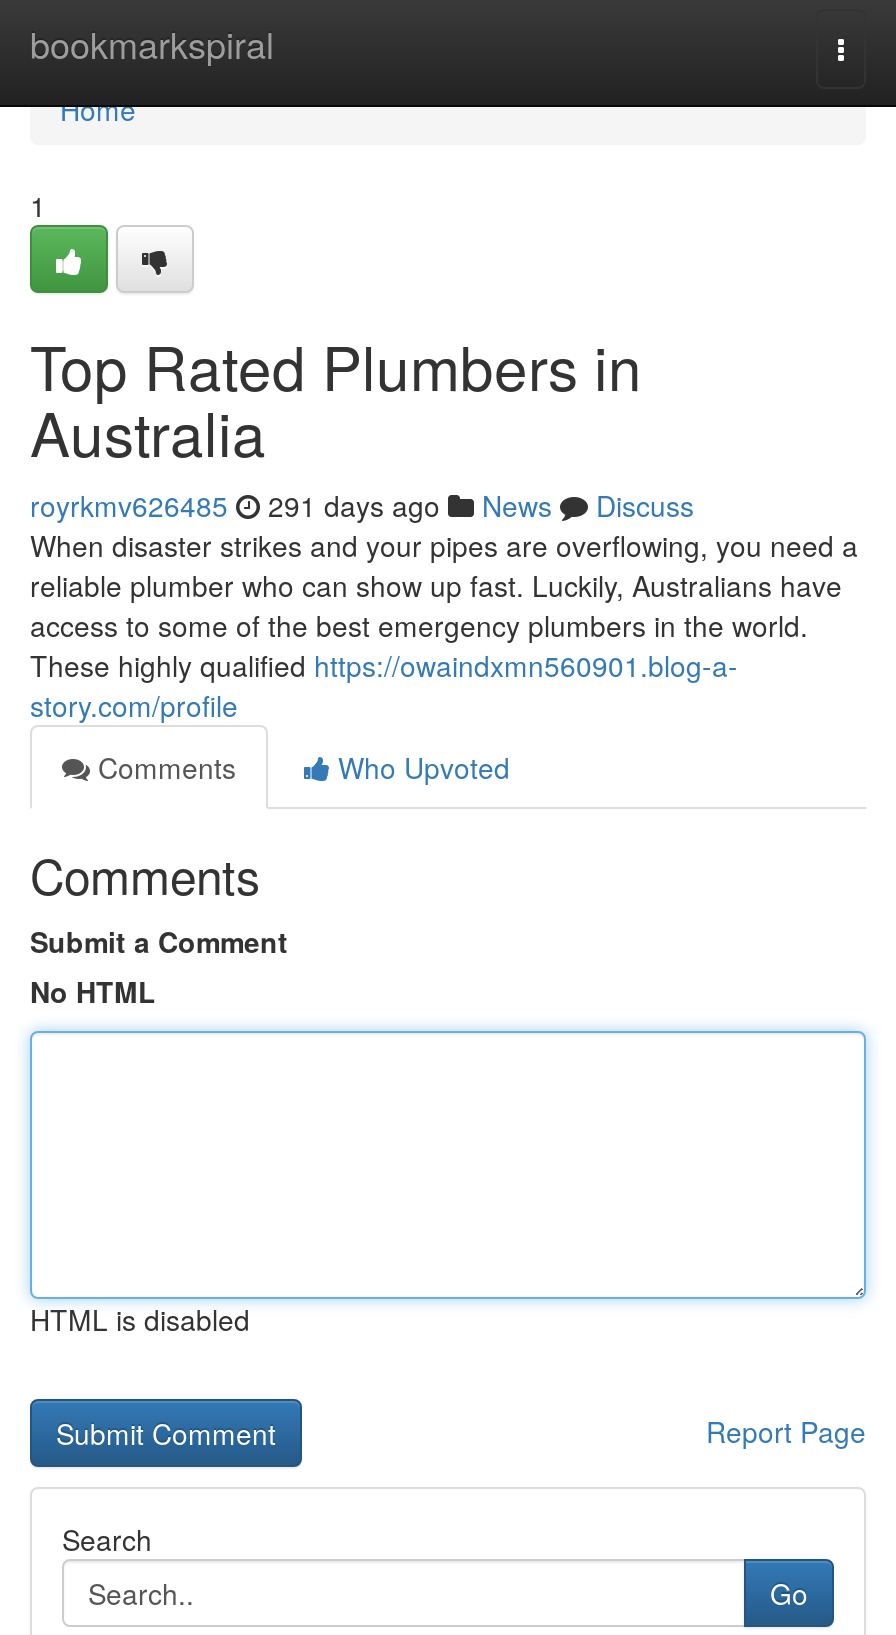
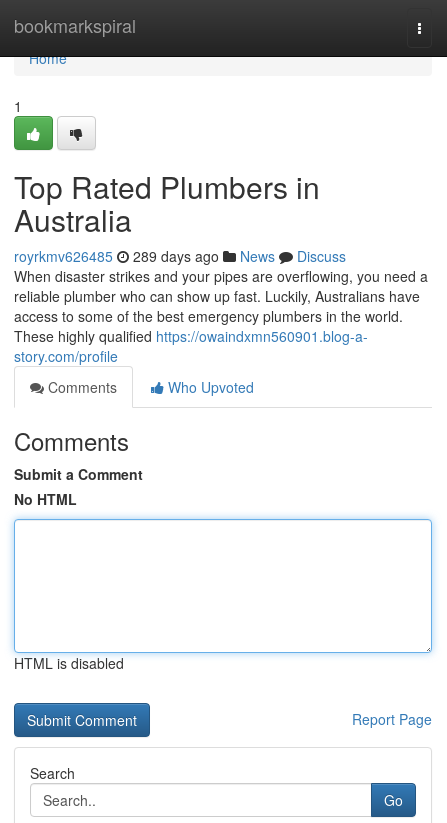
[30,485,694,525] royrkmv626485 291 days ago News Discuss -> [14,246,346,266] royrkmv626485 289 days ago News Discuss

